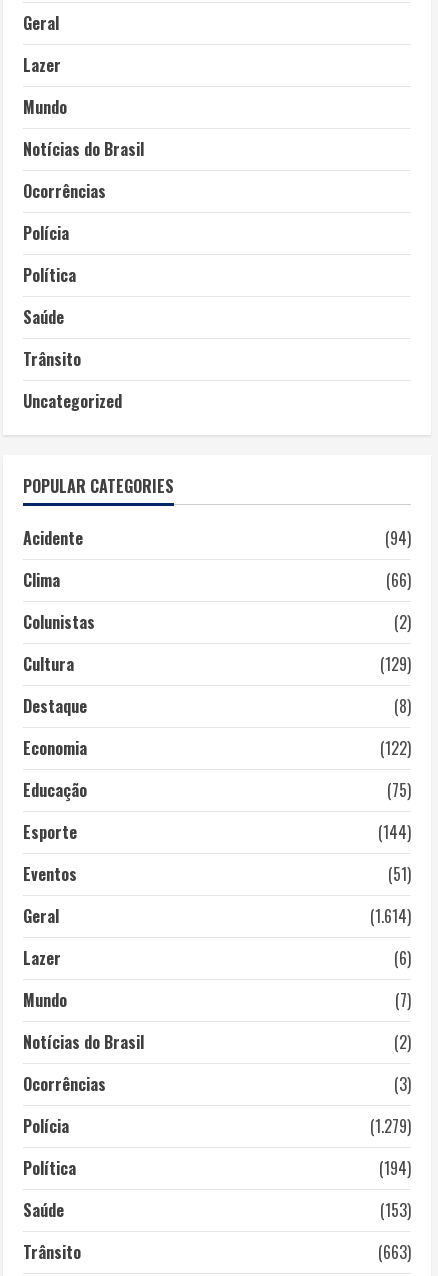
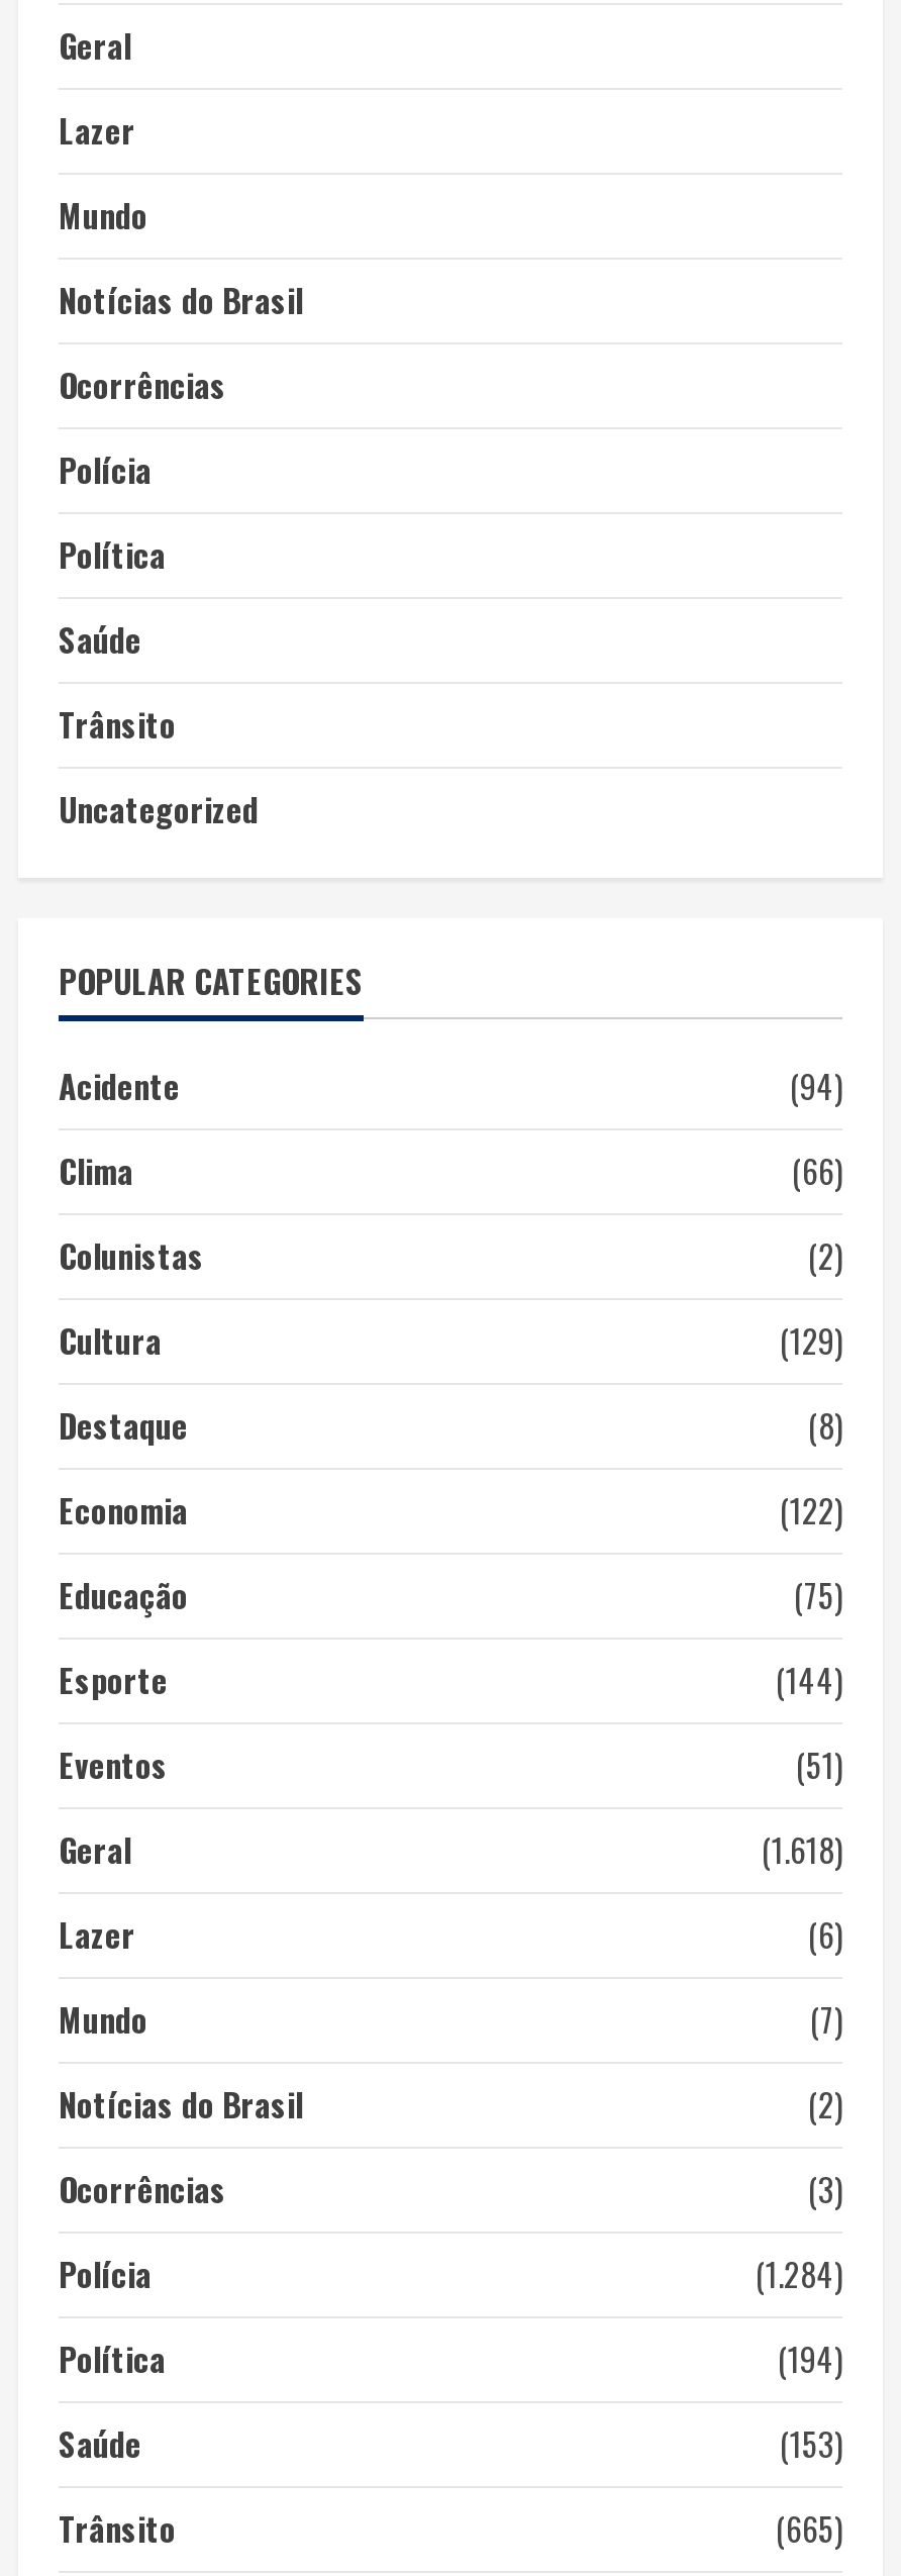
[370,904,411,928] (1.614) -> [762,1826,842,1875] (1.618)
[370,1114,411,1138] (1.279) -> [756,2250,842,2299] (1.284)
[378,1240,411,1264] (663) -> [776,2505,842,2553] (665)

